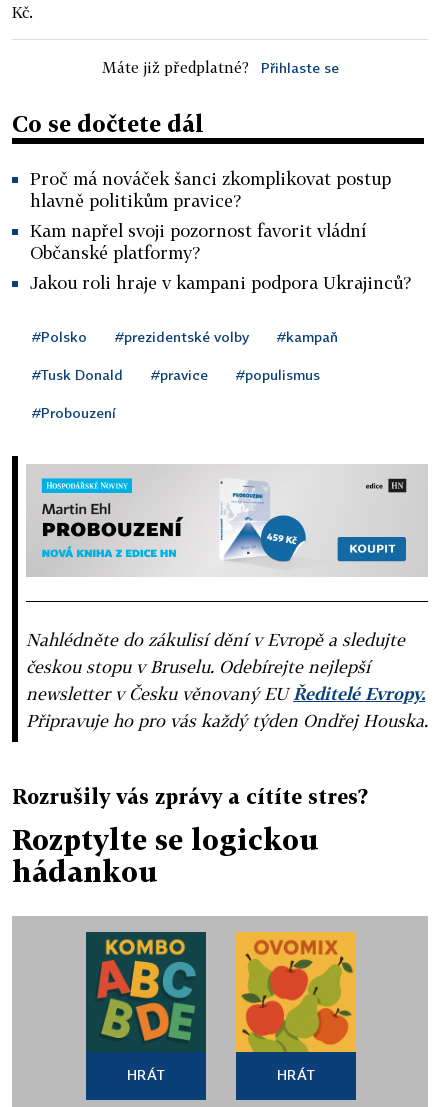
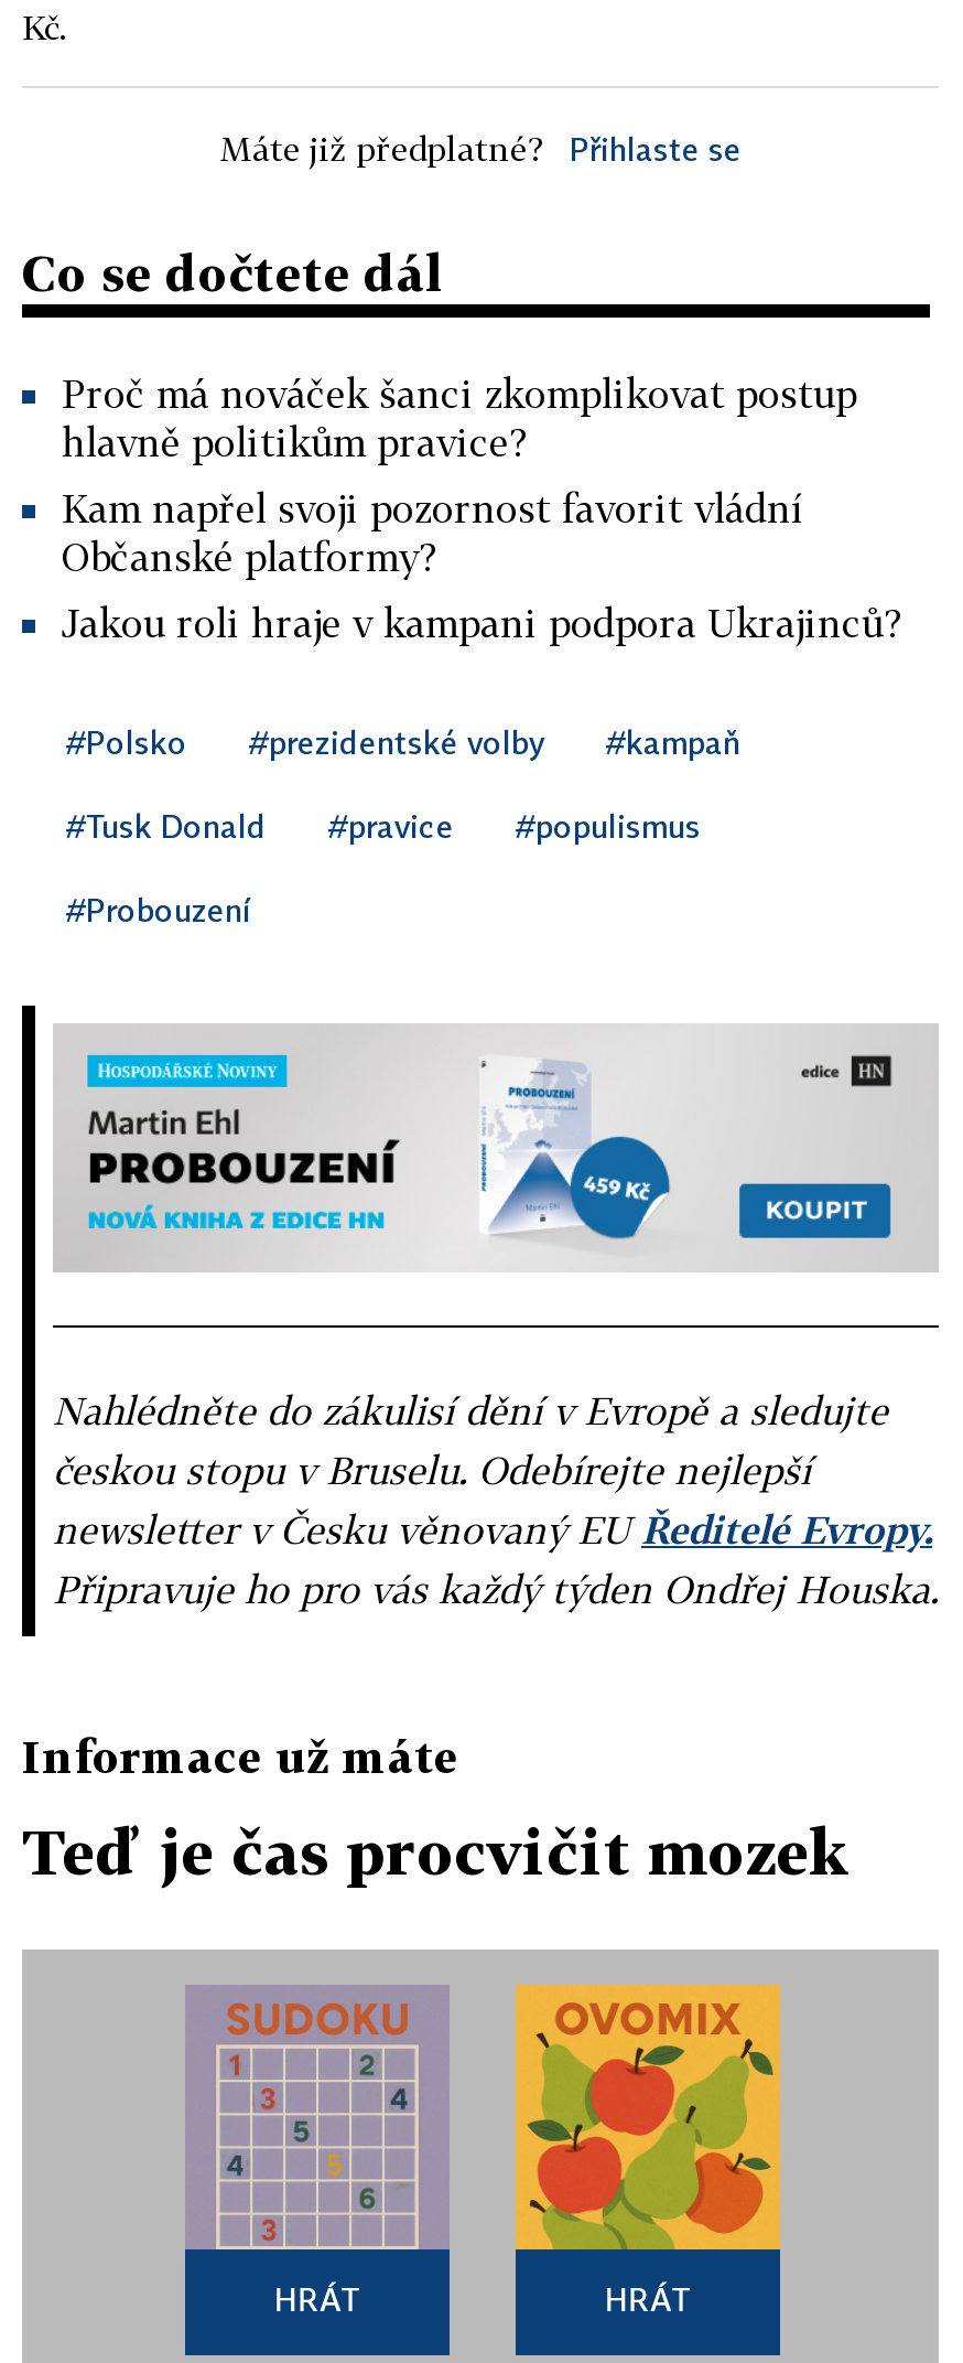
[12,784,368,808] Rozrušily vás zprávy a cítíte stres? -> [22,1729,458,1782] Informace už máte
[12,823,319,888] Rozptylte se logickou | hádankou -> [22,1815,851,1888] Teď je čas procvičit mozek
[85,931,207,1052] [image] -> [185,1985,450,2252] [image]

